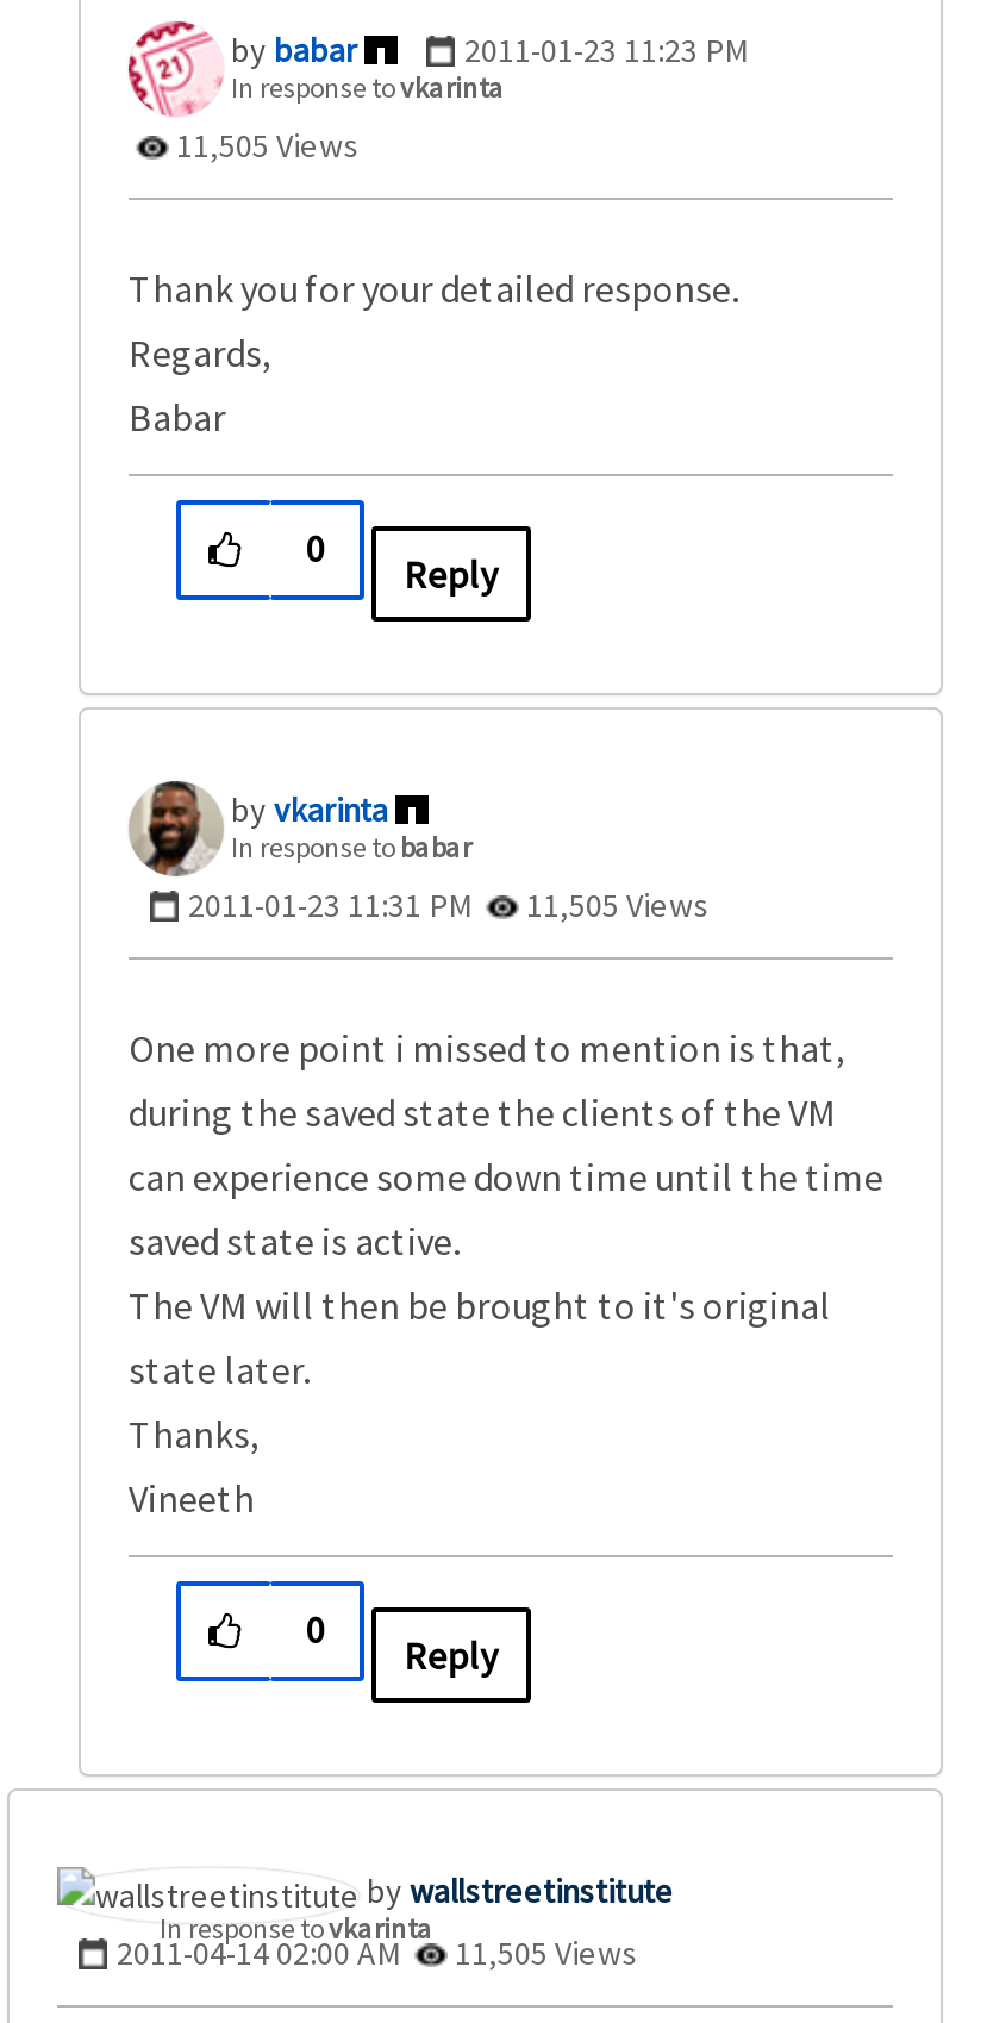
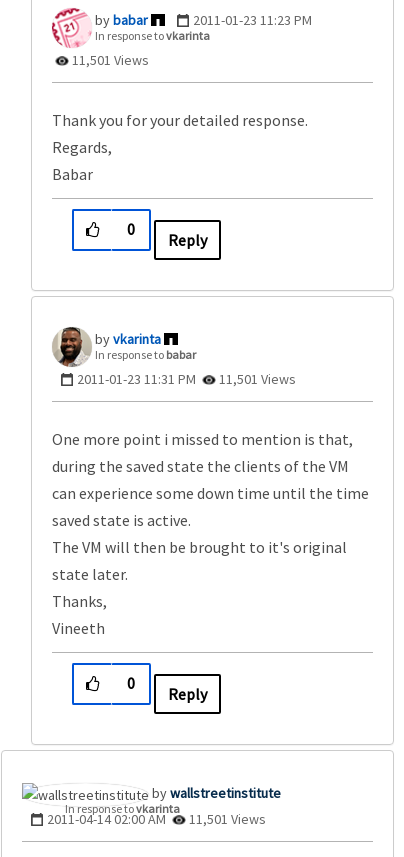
[169,124,360,167] 11,505 Views -> [69,51,149,69] 11,501 Views
[188,883,710,926] 2011-01-23 11:31 PM 11,505 Views -> [77,370,296,388] 2011-01-23 11:31 PM 11,501 Views
[117,1930,638,1973] 2011-04-14 02:00 AM 11,505 Views -> [47,810,266,828] 2011-04-14 02:00 AM 11,501 Views

